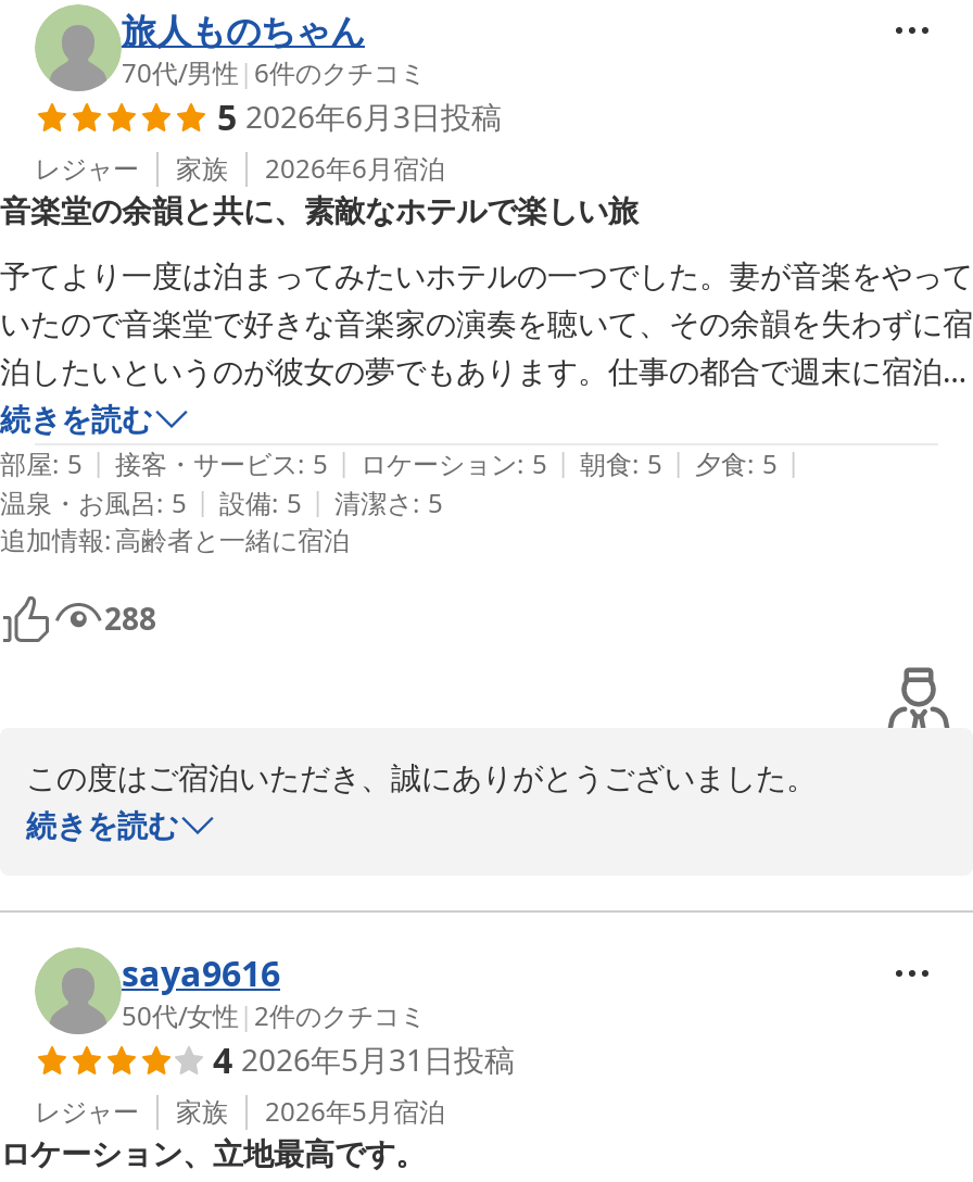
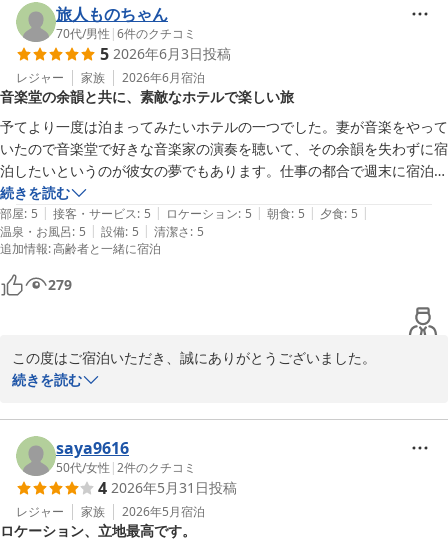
[104,598,156,639] 288 -> [48,275,72,294] 279

